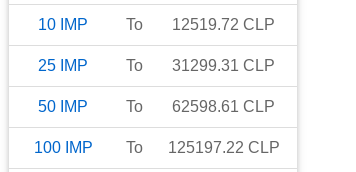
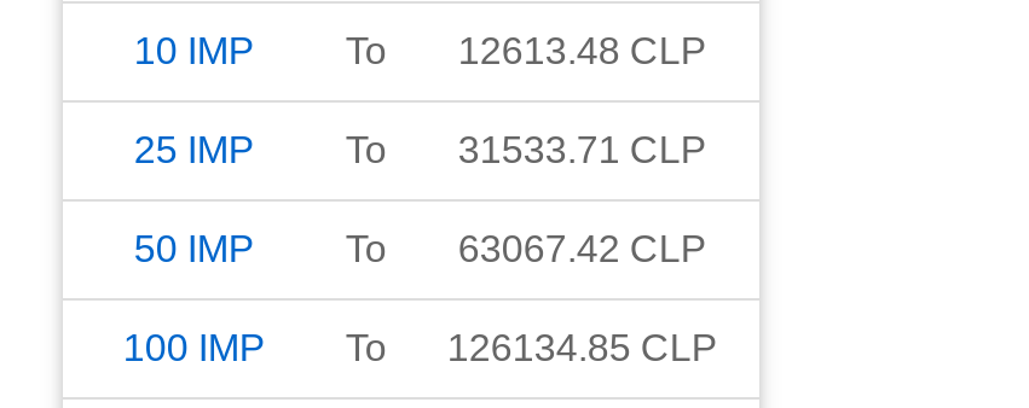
[126,16,275,33] To 12519.72 CLP -> [346,30,707,71] To 12613.48 CLP
[126,57,275,74] To 31299.31 CLP -> [346,129,707,170] To 31533.71 CLP
[126,98,275,115] To 62598.61 CLP -> [346,228,707,269] To 63067.42 CLP
[34,139,280,156] 100 IMP To 125197.22 CLP -> [123,327,718,368] 100 IMP To 126134.85 CLP

